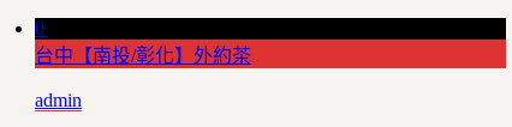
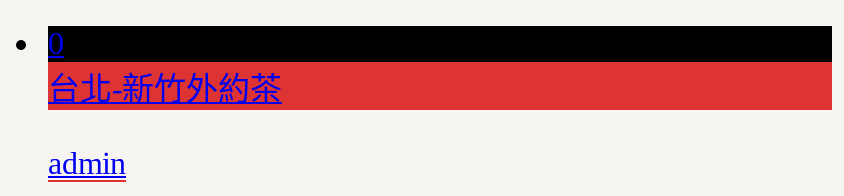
[35,46,251,66] 台中【南投/彰化】外約茶 -> [48,72,282,106] 台北-新竹外約茶

